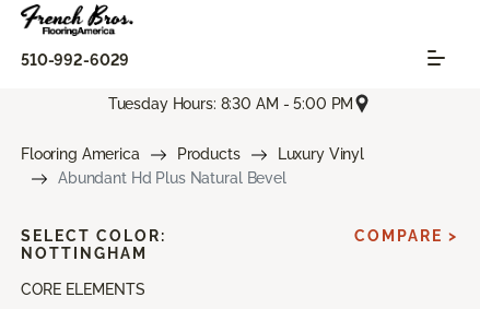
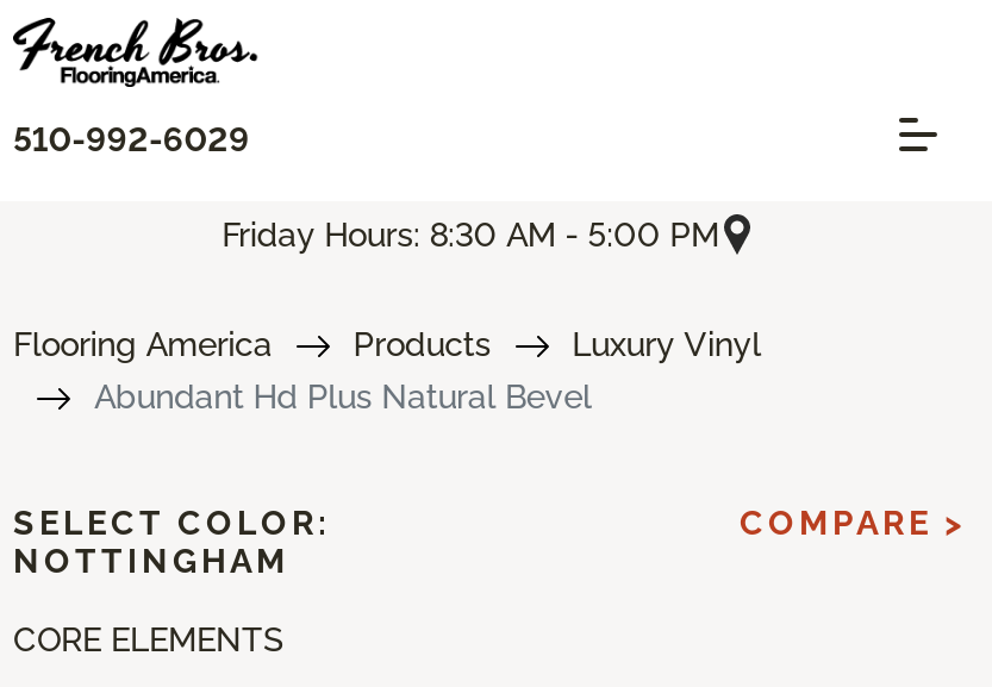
[108,95,353,112] Tuesday Hours: 8:30 AM - 5:00 PM -> [222,215,719,253] Friday Hours: 8:30 AM - 5:00 PM

